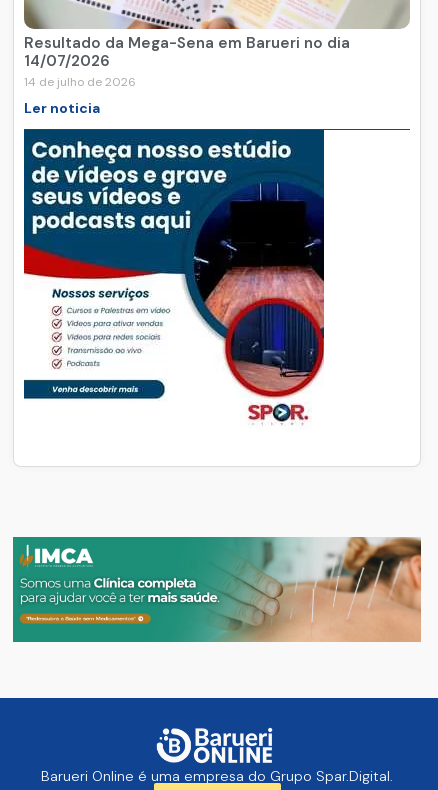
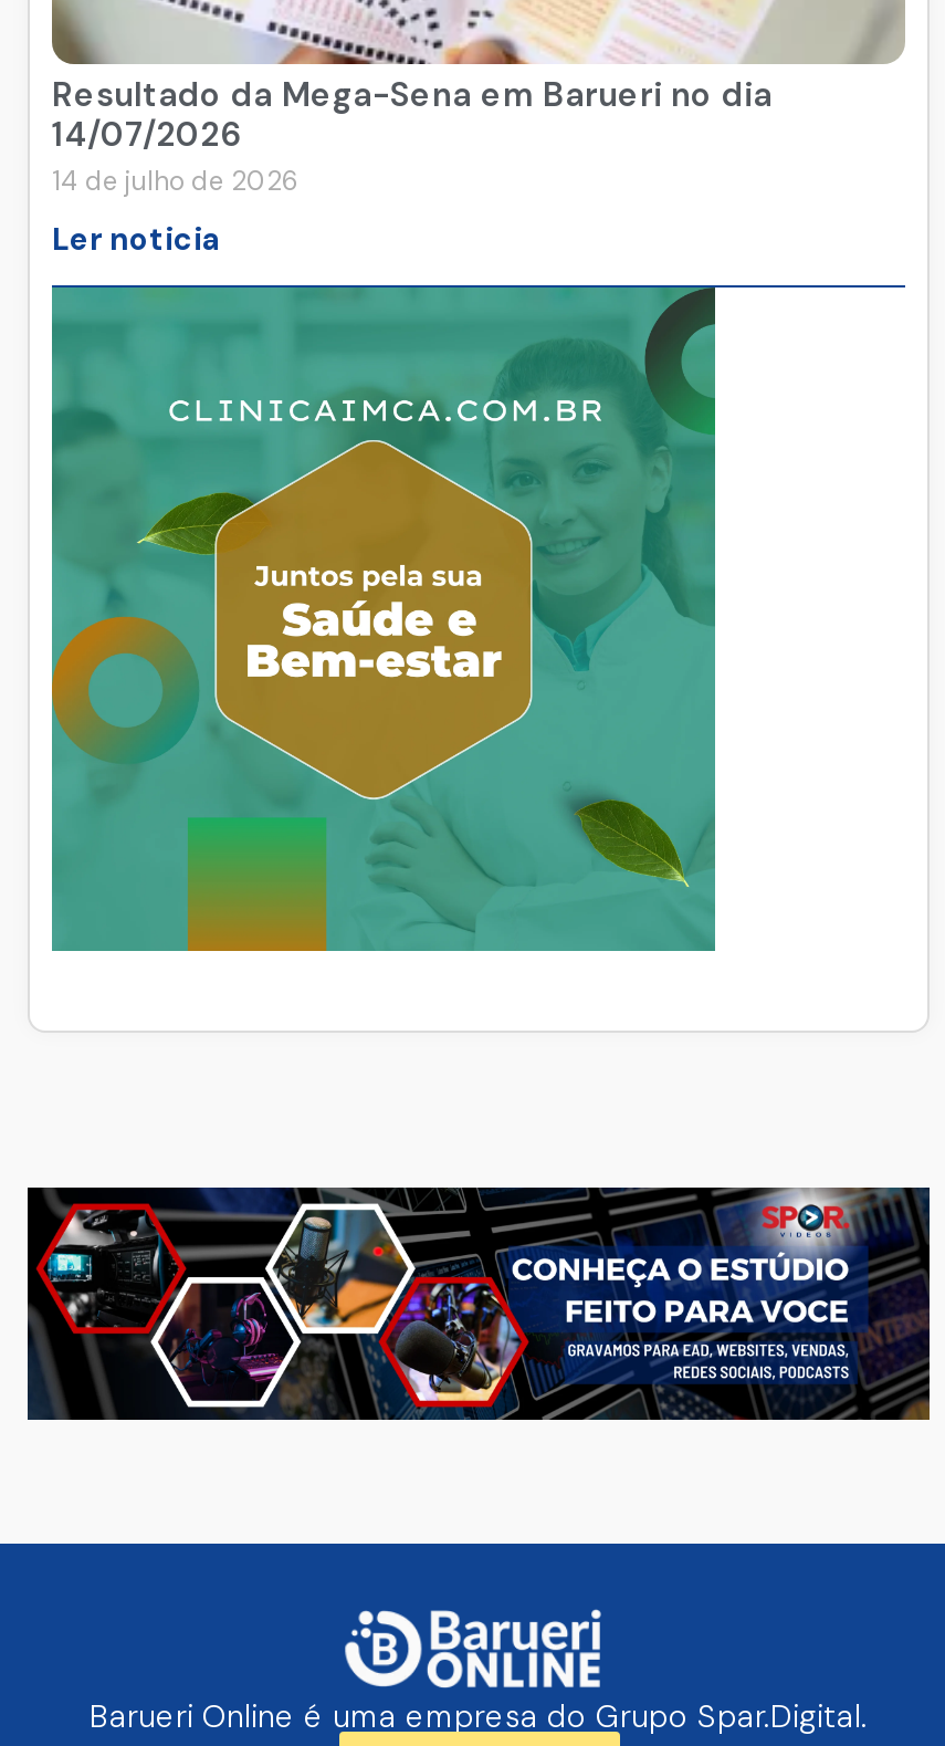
[23,130,325,430] [image] -> [50,287,717,953] [image]
[12,536,422,643] [image] -> [25,1185,932,1422] [image]

